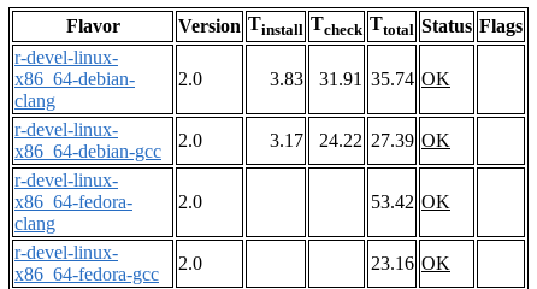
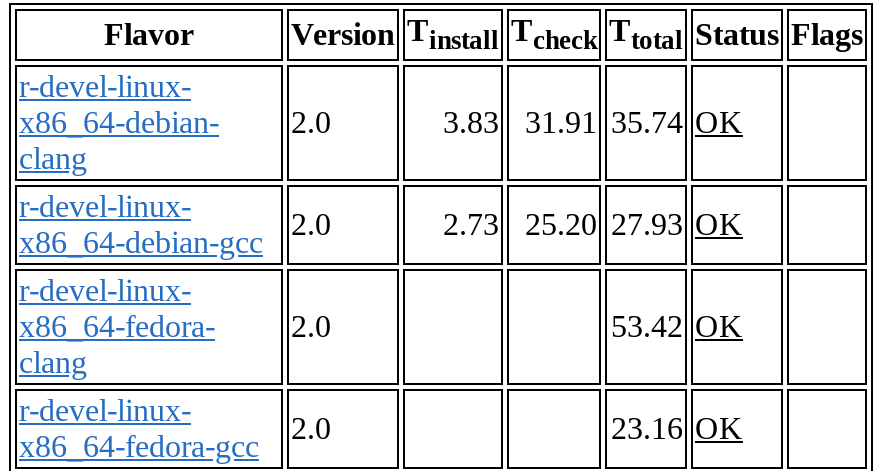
[270,130,303,151] 3.17 -> [443,208,499,242] 2.73
[319,130,450,151] 24.22 27.39 OK -> [525,208,743,242] 25.20 27.93 OK

